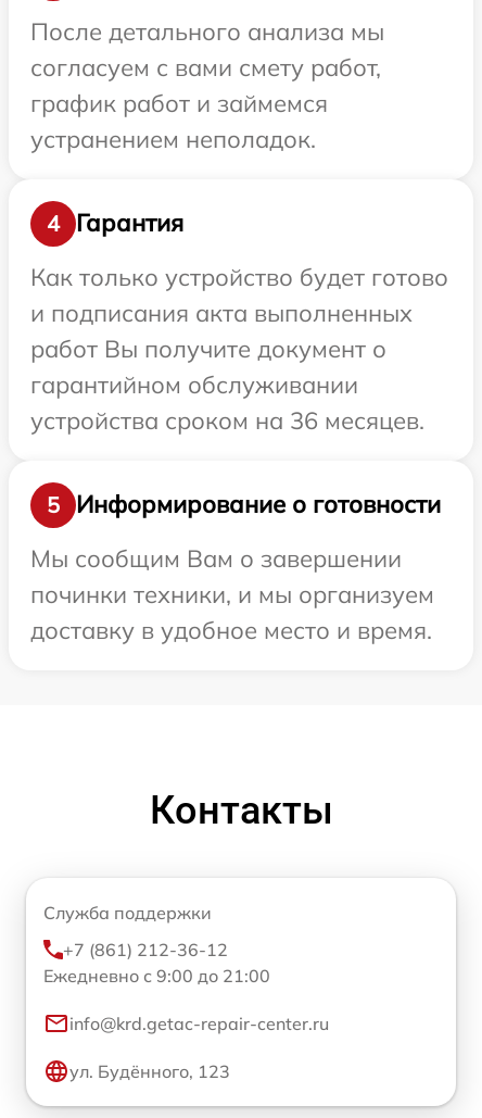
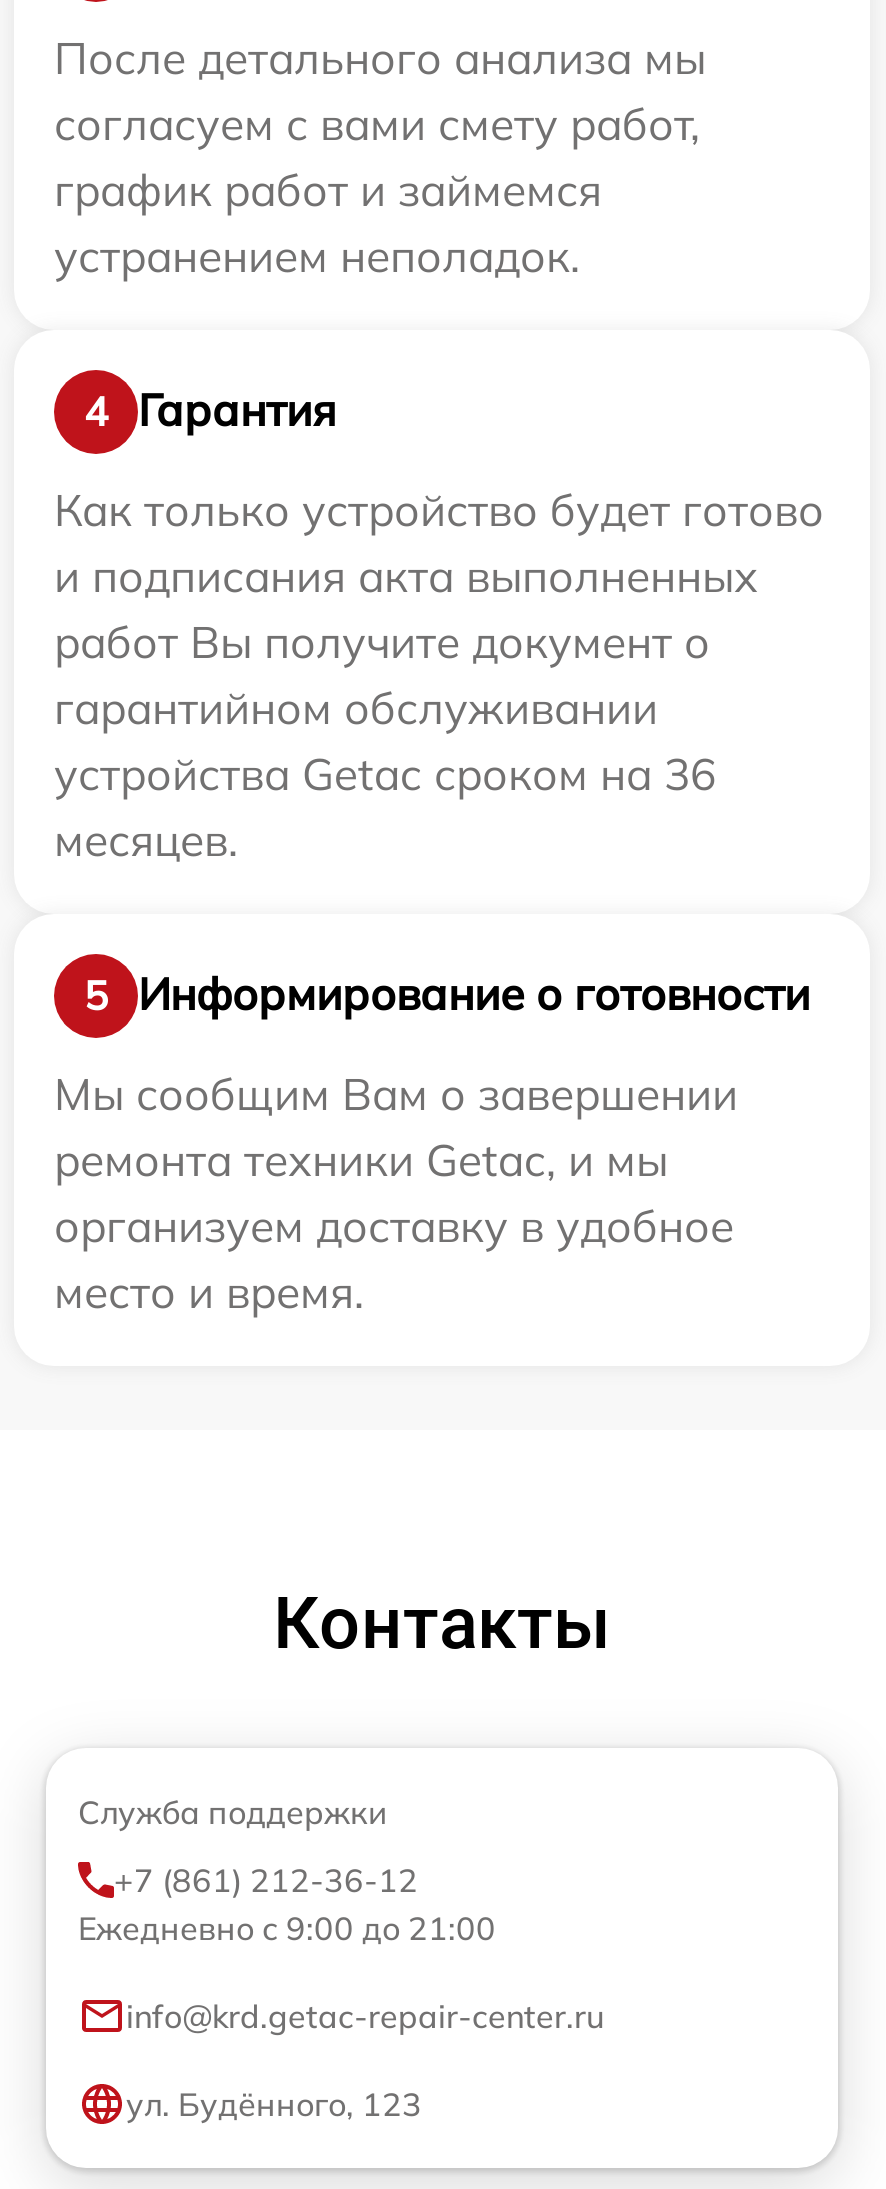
[30,405,424,435] устройства сроком на 36 месяцев. -> [54,745,716,867] устройства Getac сроком на 36 | месяцев.
[30,579,434,645] починки техники, и мы организуем | доставку в удобное место и время. -> [54,1131,734,1319] ремонта техники Getac, и мы | организуем доставку в удобное | место и время.

